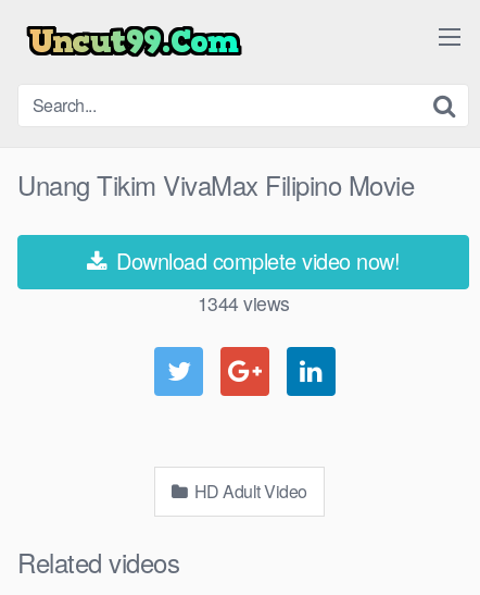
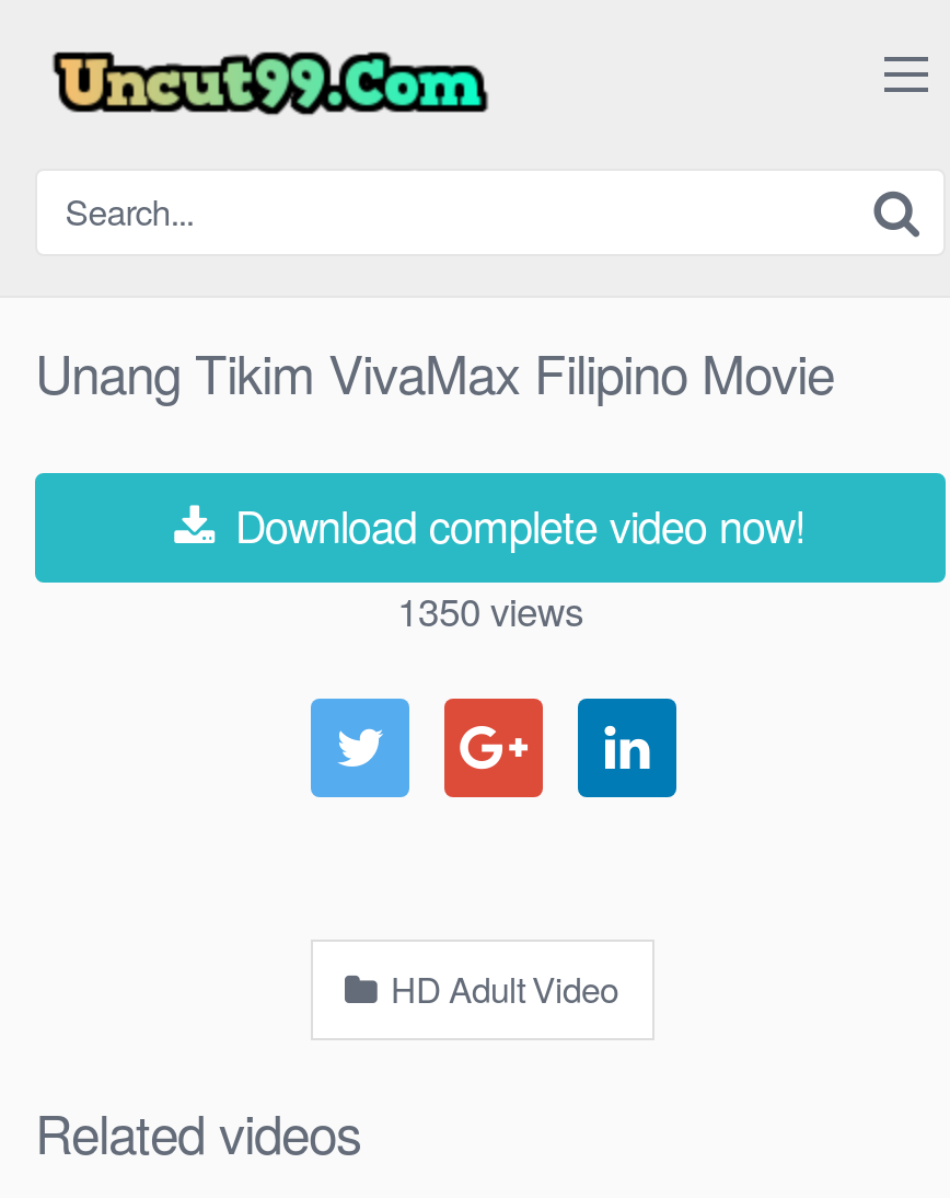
[197,289,289,317] 1344views -> [397,583,583,637] 1350views

